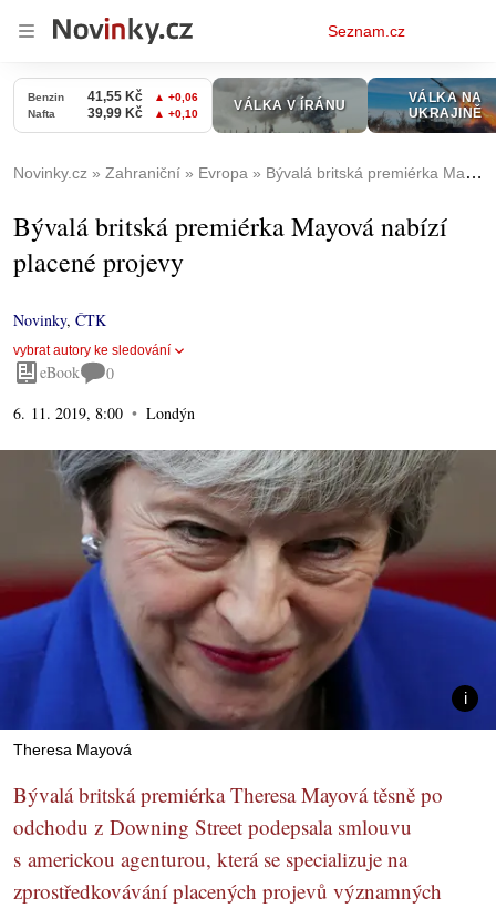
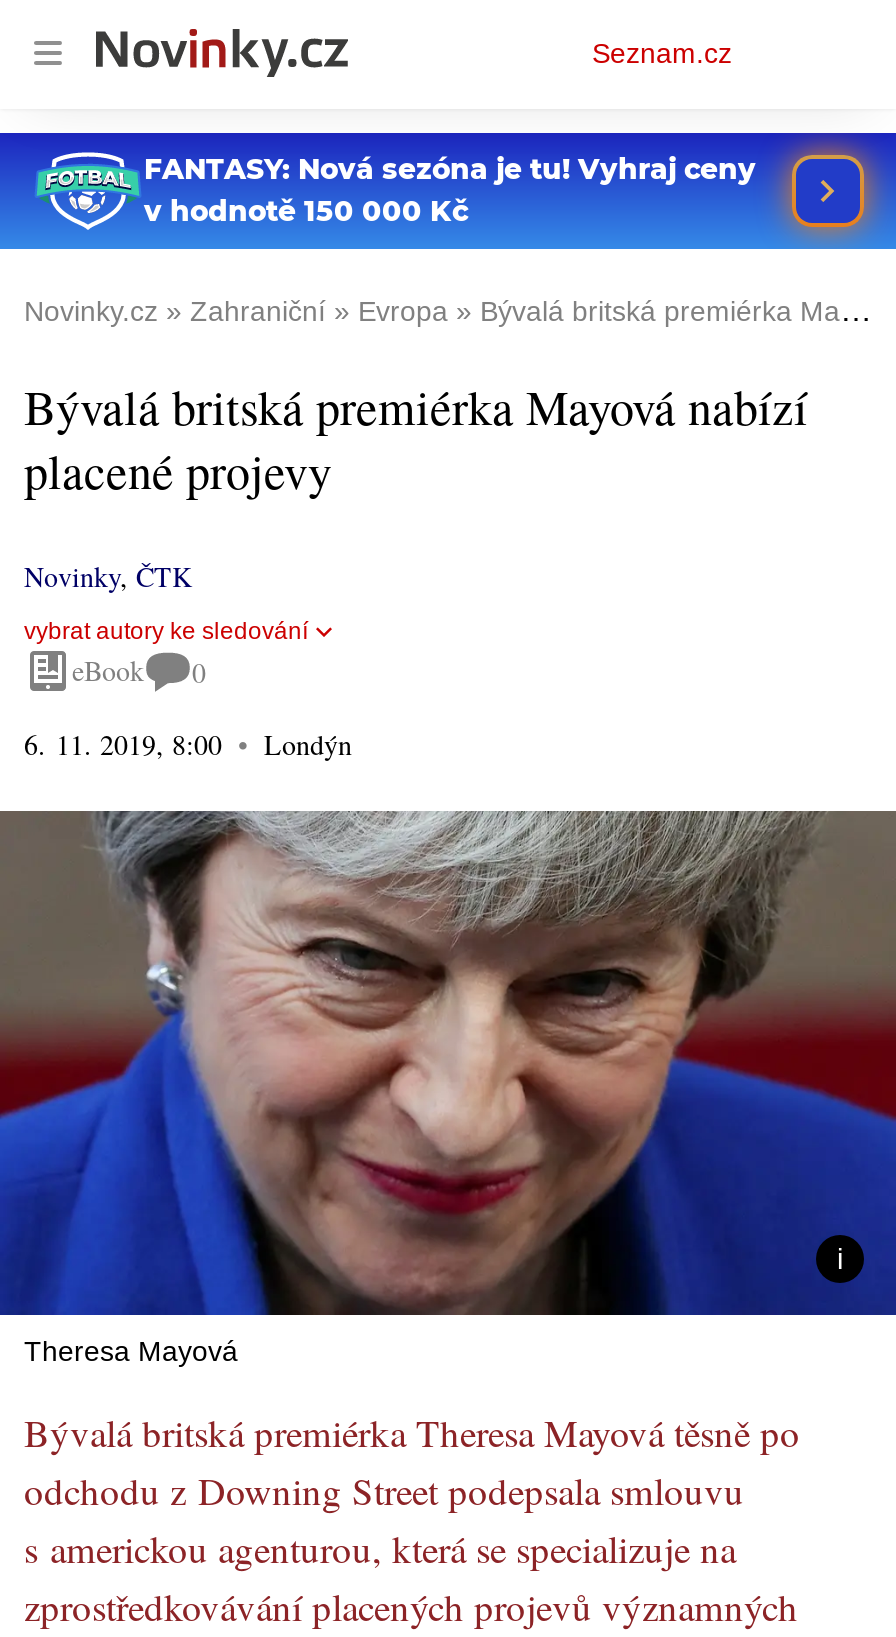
[3,75,493,139] [image] -> [6,131,890,251] [image]

